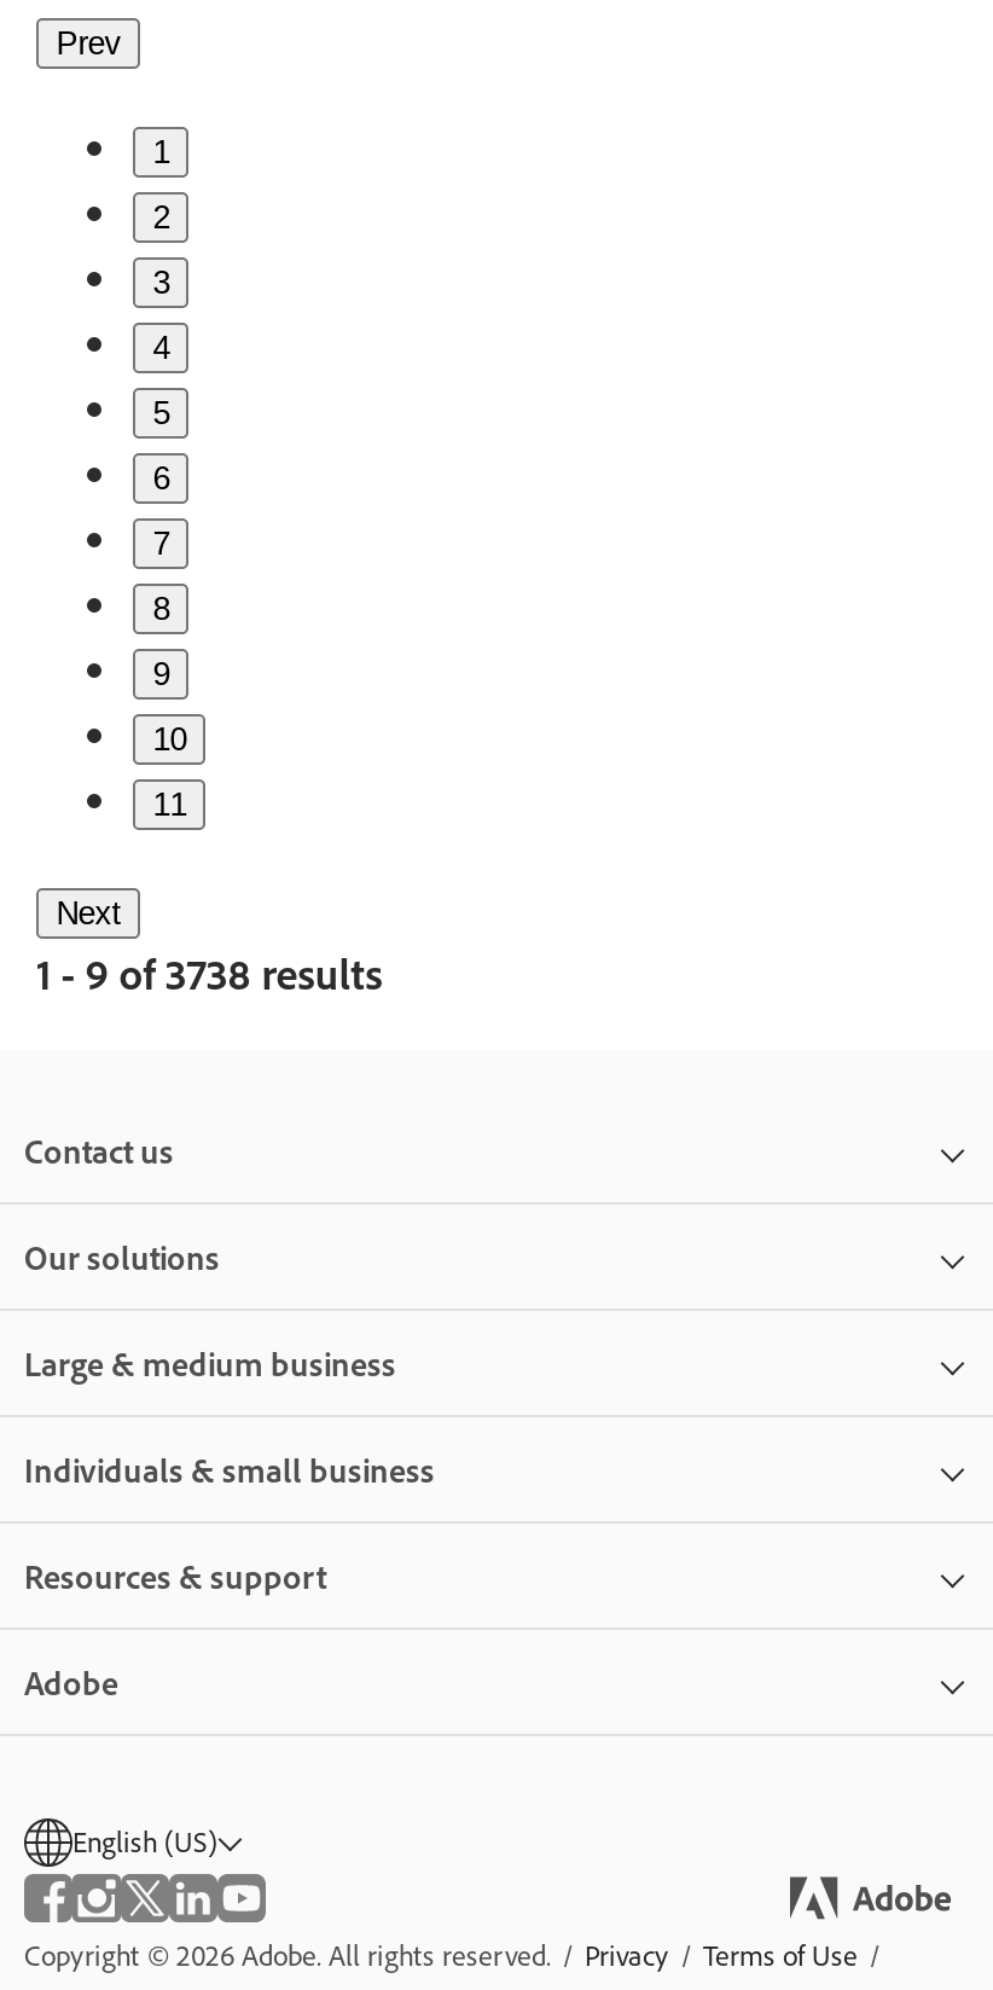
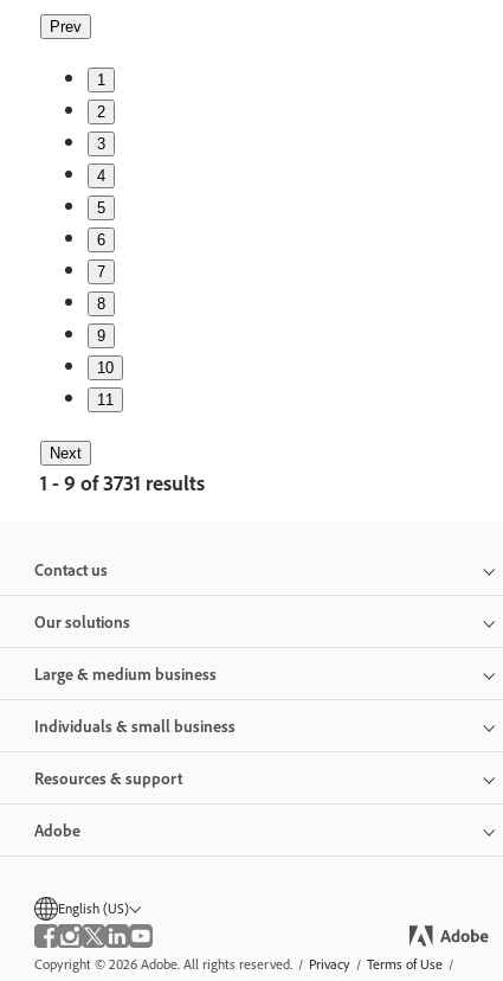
[37,947,382,1000] 1 - 9 of 3738 results -> [40,470,205,496] 1 - 9 of 3731 results

